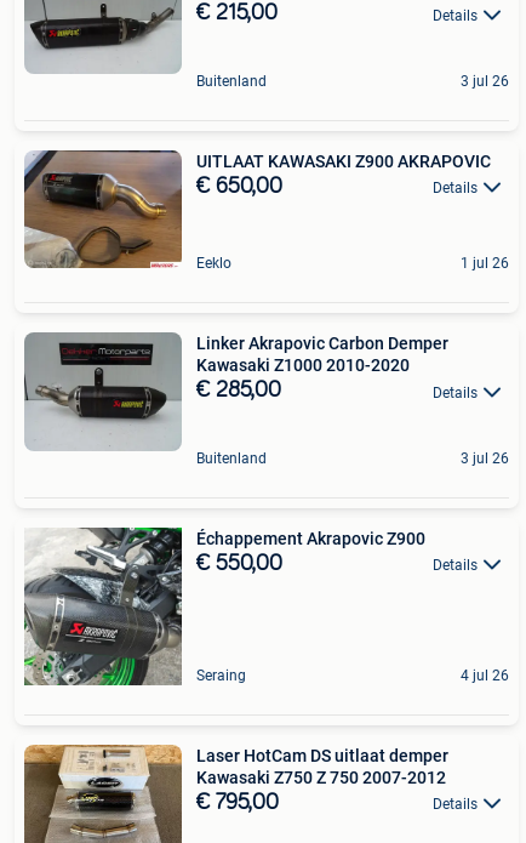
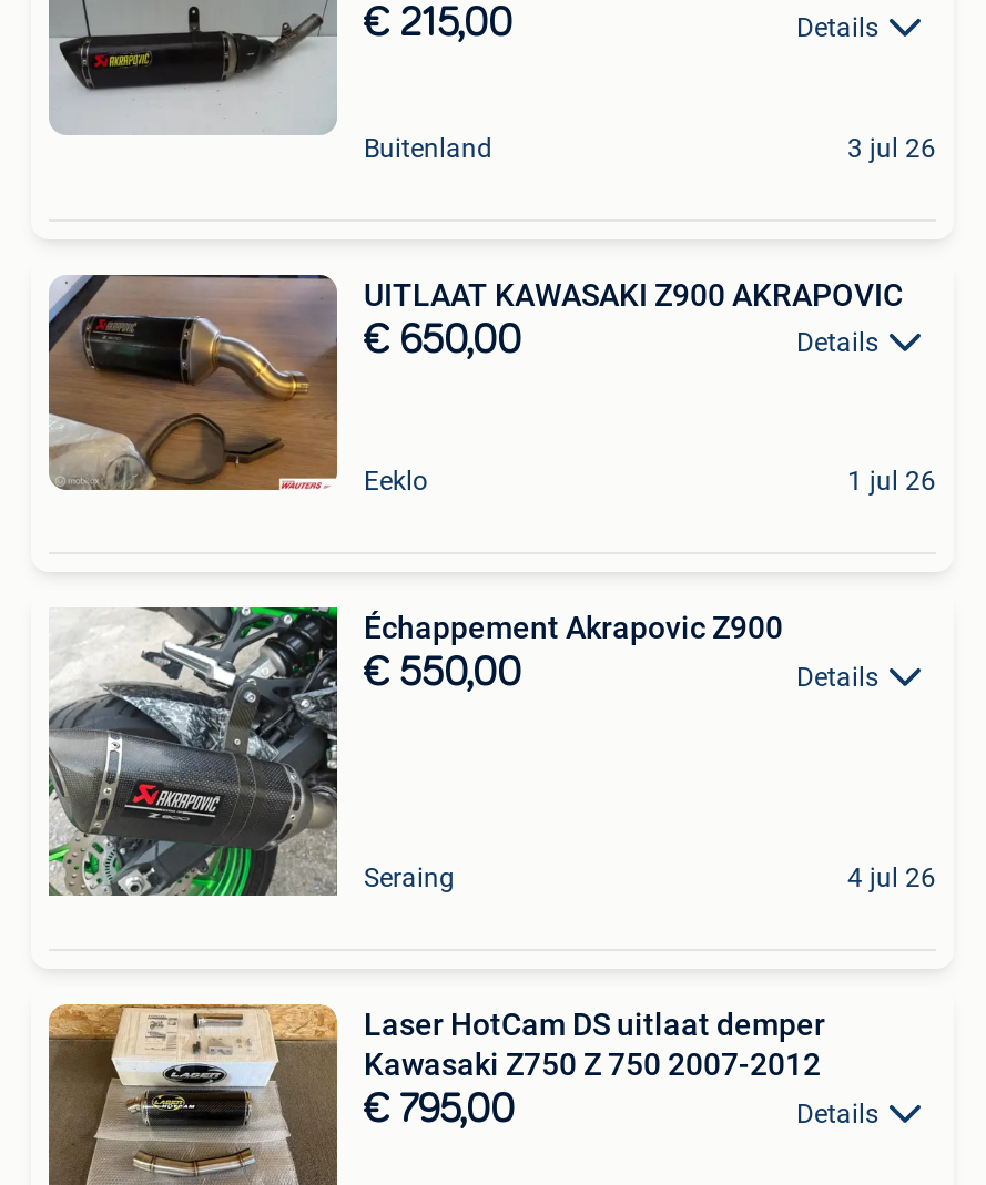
[24,332,478,462] [image] | Linker Akrapovic Carbon Demper | Kawasaki Z1000 2010-2020 | € 285,00 | Details -> none
[196,450,509,467] Buitenland | 3 jul 26 -> none

